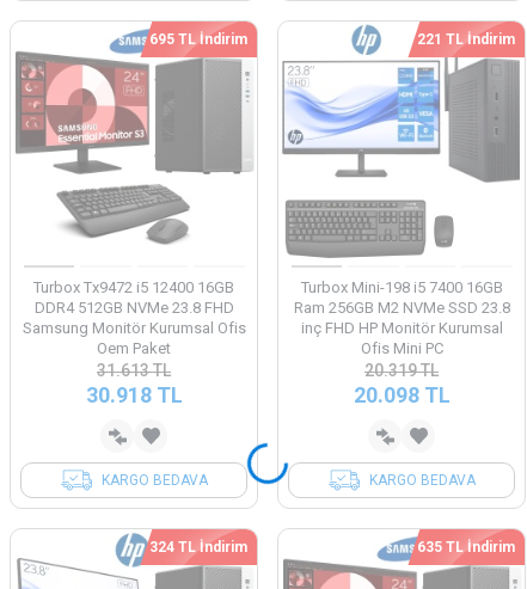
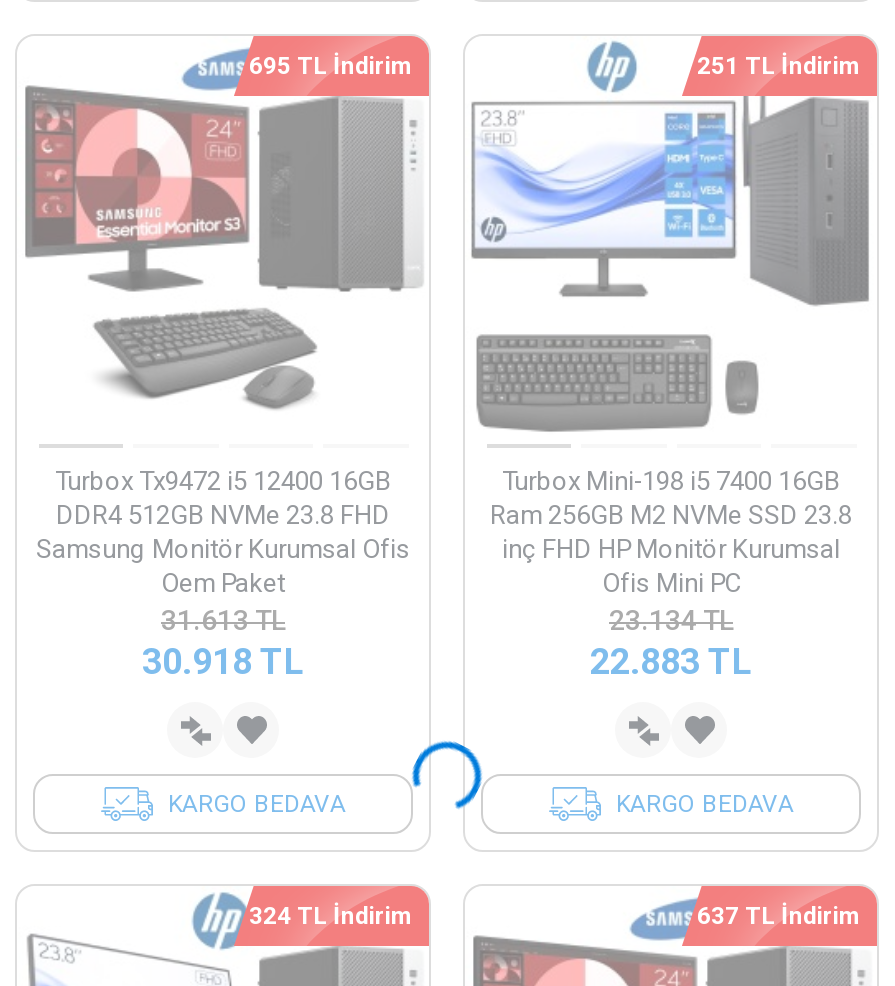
[417,31,515,48] 221 TL İndirim -> [697,52,861,80] 251 TL İndirim
[364,361,439,380] 20.319TL -> [609,604,733,636] 23.134TL
[353,382,450,407] 20.098 TL -> [590,640,752,682] 22.883 TL
[247,442,289,486] [image] -> [415,740,483,812] [image]
[417,539,515,556] 635 TL İndirim -> [697,902,861,930] 637 TL İndirim

